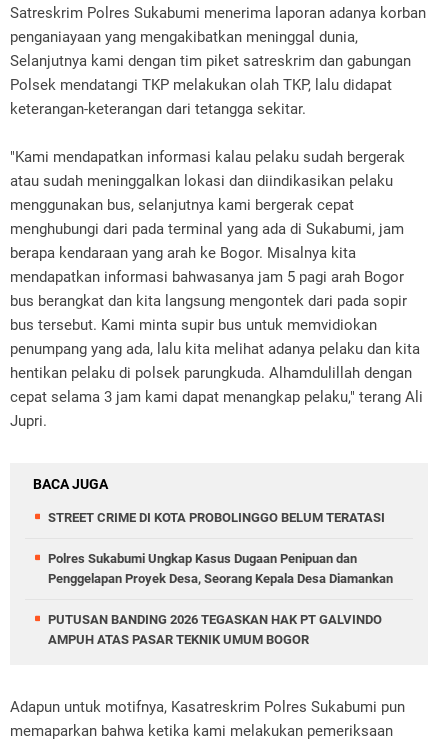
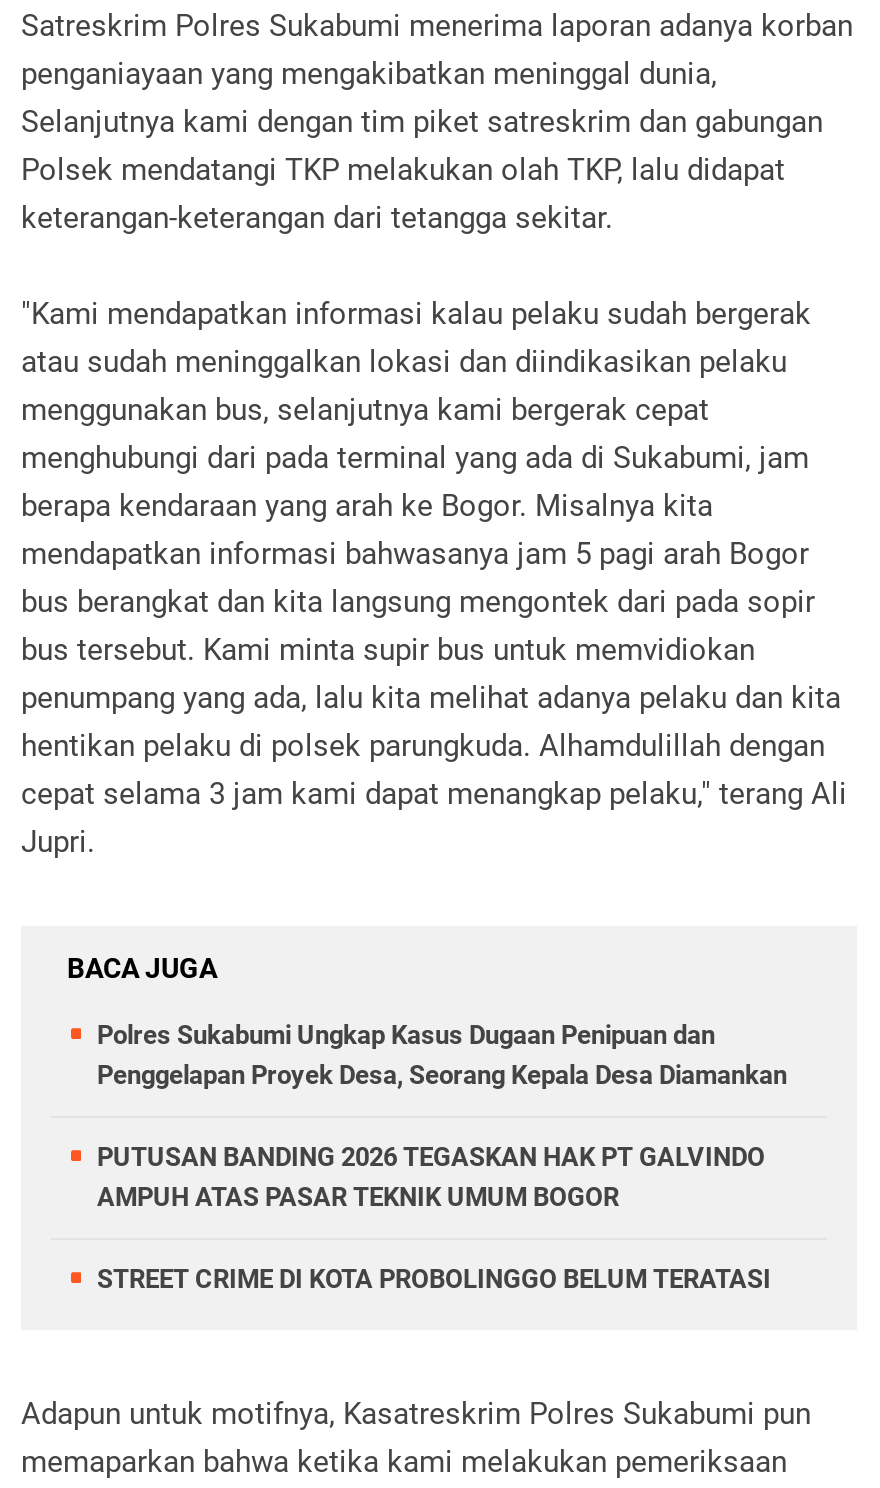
moved [48,510,385,525] -> [97,1264,771,1294]: STREET CRIME DI KOTA PROBOLINGGO BELUM TERATASI
moved [48,551,393,647] -> [97,1020,787,1212]: Polres Sukabumi Ungkap Kasus Dugaan Penipuan dan | Penggelapan Proyek Desa, Seorang Kepala Desa Diamankan | PUTUSAN BANDING 2026 TEGASKAN HAK PT GALVINDO | AMPUH ATAS PASAR TEKNIK UMUM BOGOR

